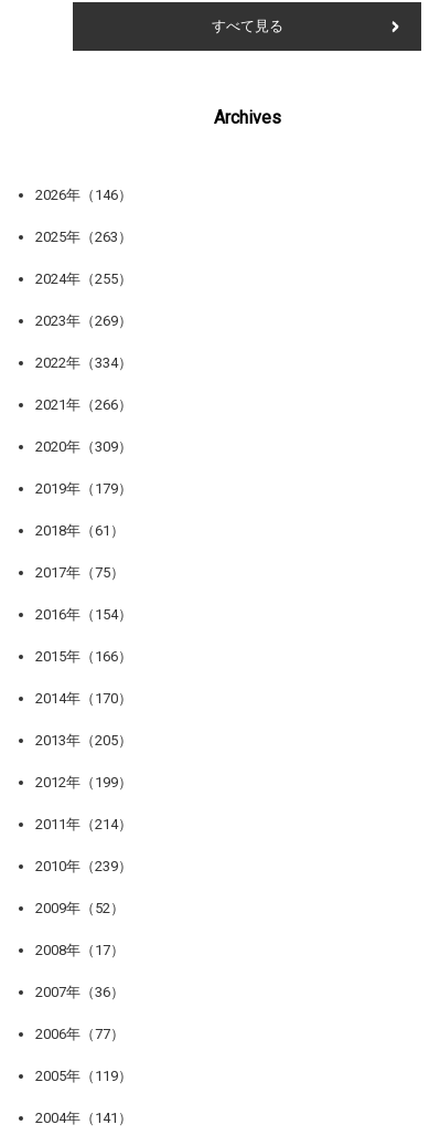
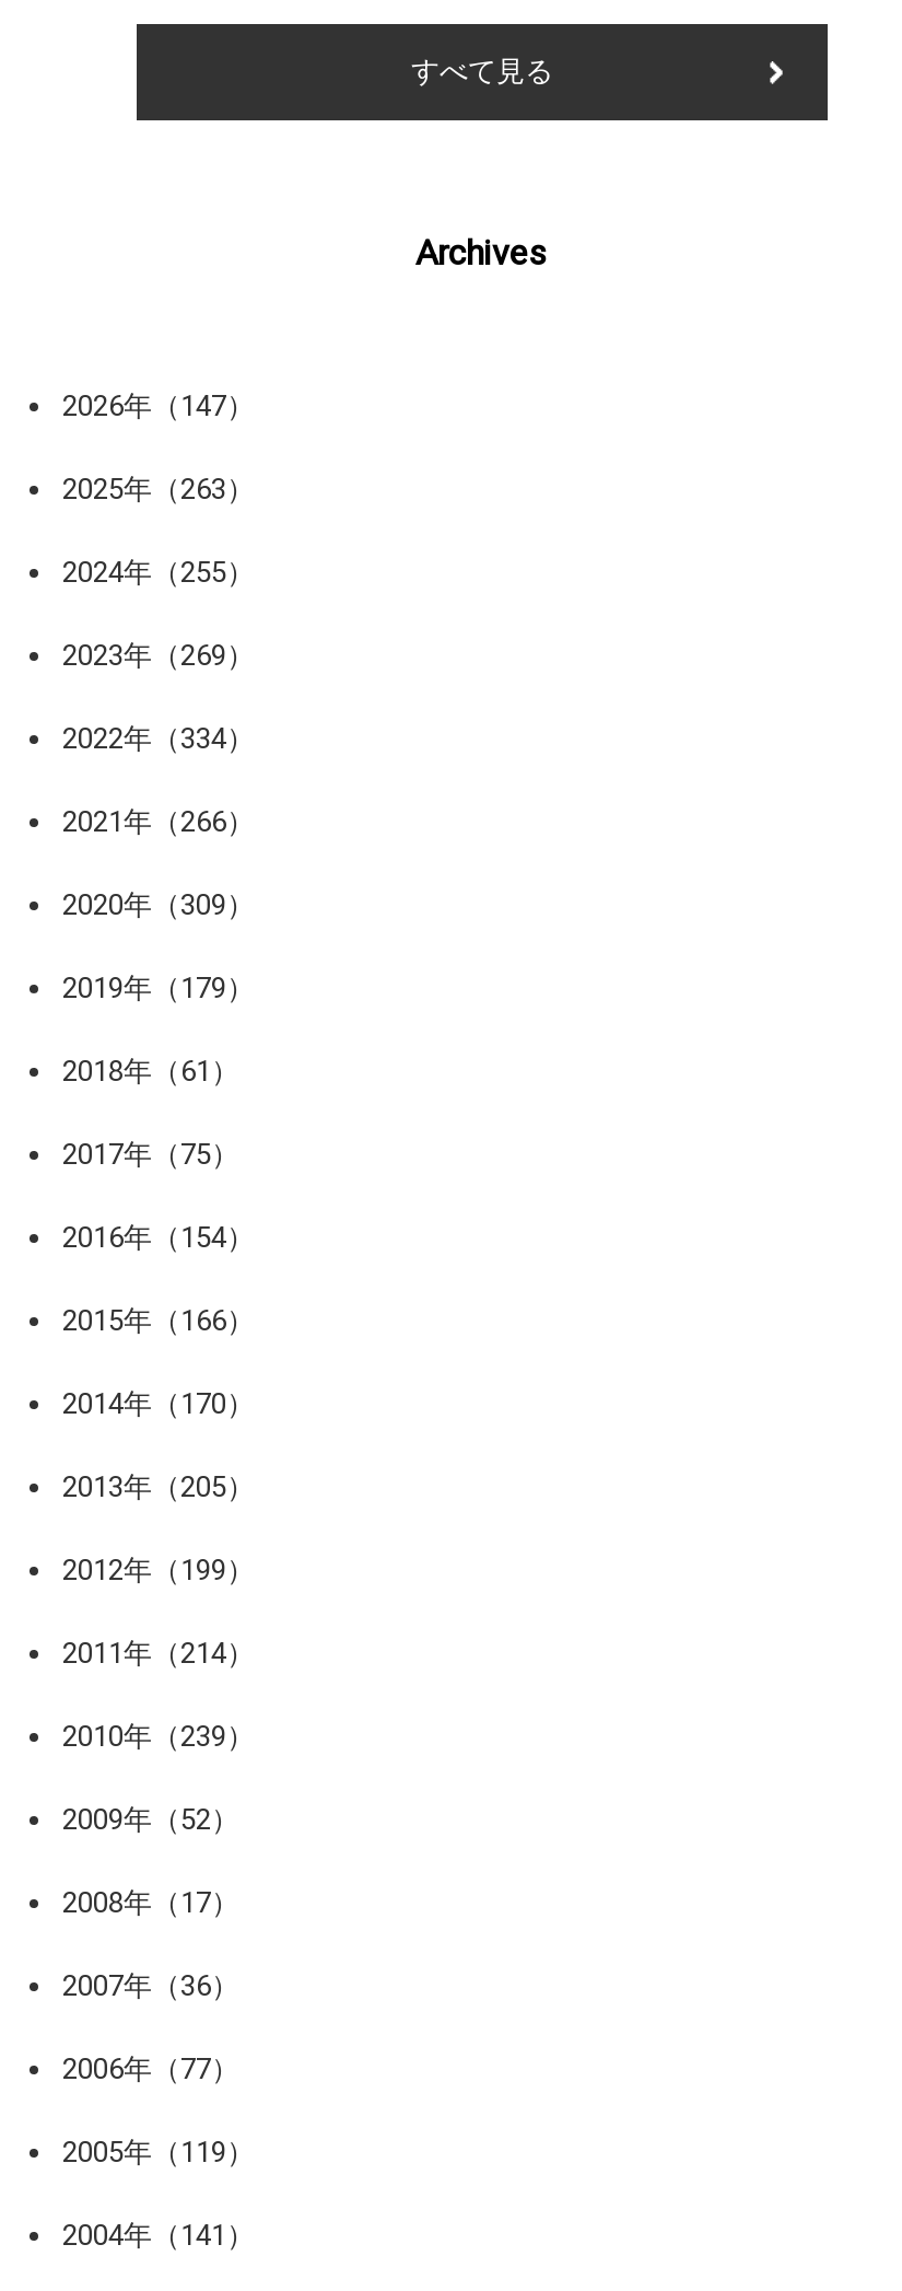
[35,187,132,203] 2026年（146） -> [62,390,255,423] 2026年（147）

